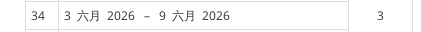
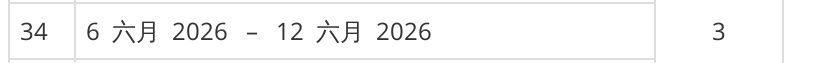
[31,7,230,24] 34 3 六月 2026 – 9 六月 2026 -> [20,14,432,48] 34 6 六月 2026 – 12 六月 2026

